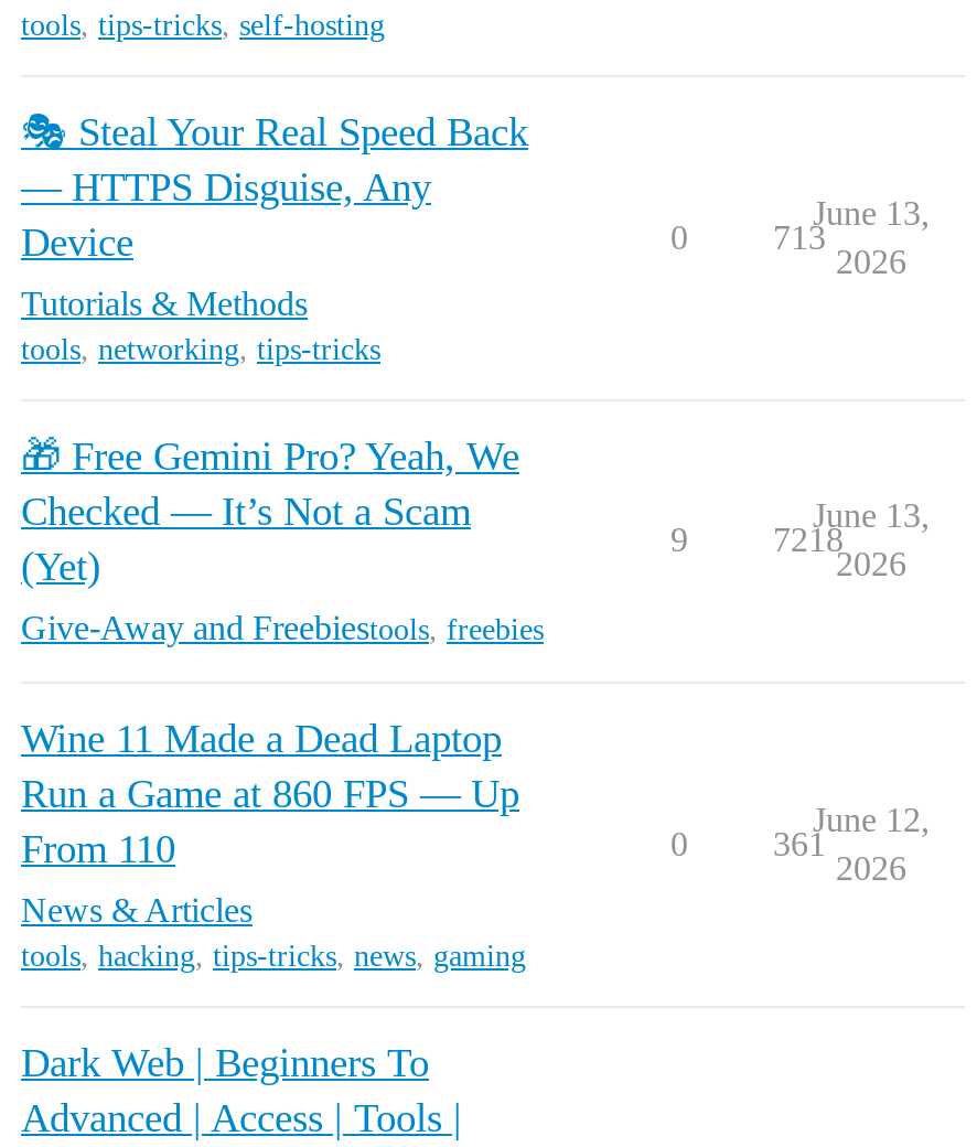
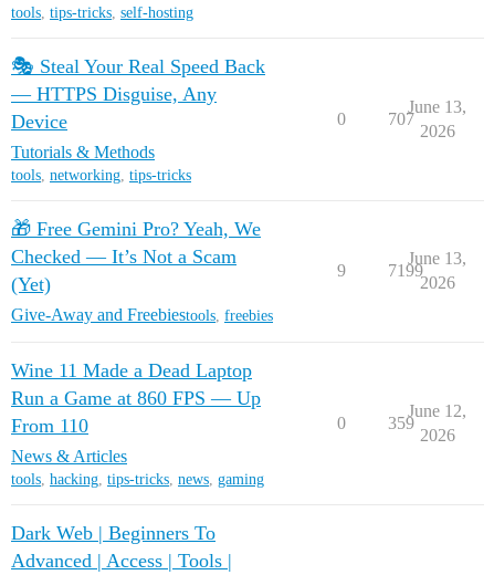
[773,218,826,256] 713 -> [388,109,414,128] 707
[773,521,844,558] 7218 -> [388,261,423,280] 7199
[773,825,826,862] 361 -> [388,414,414,432] 359

